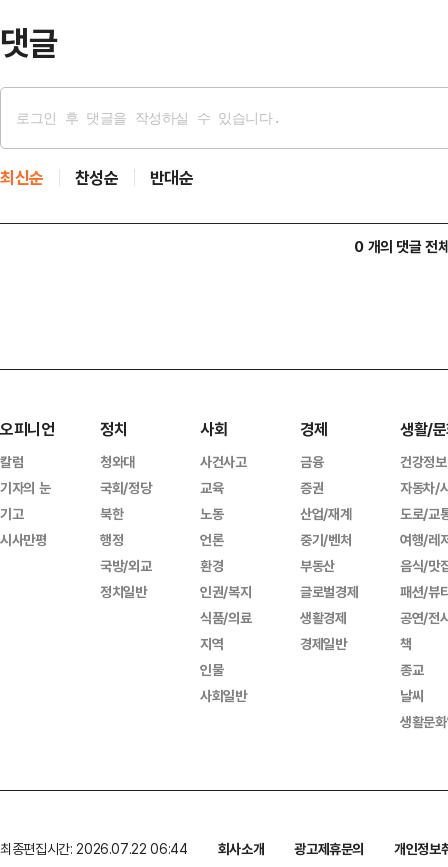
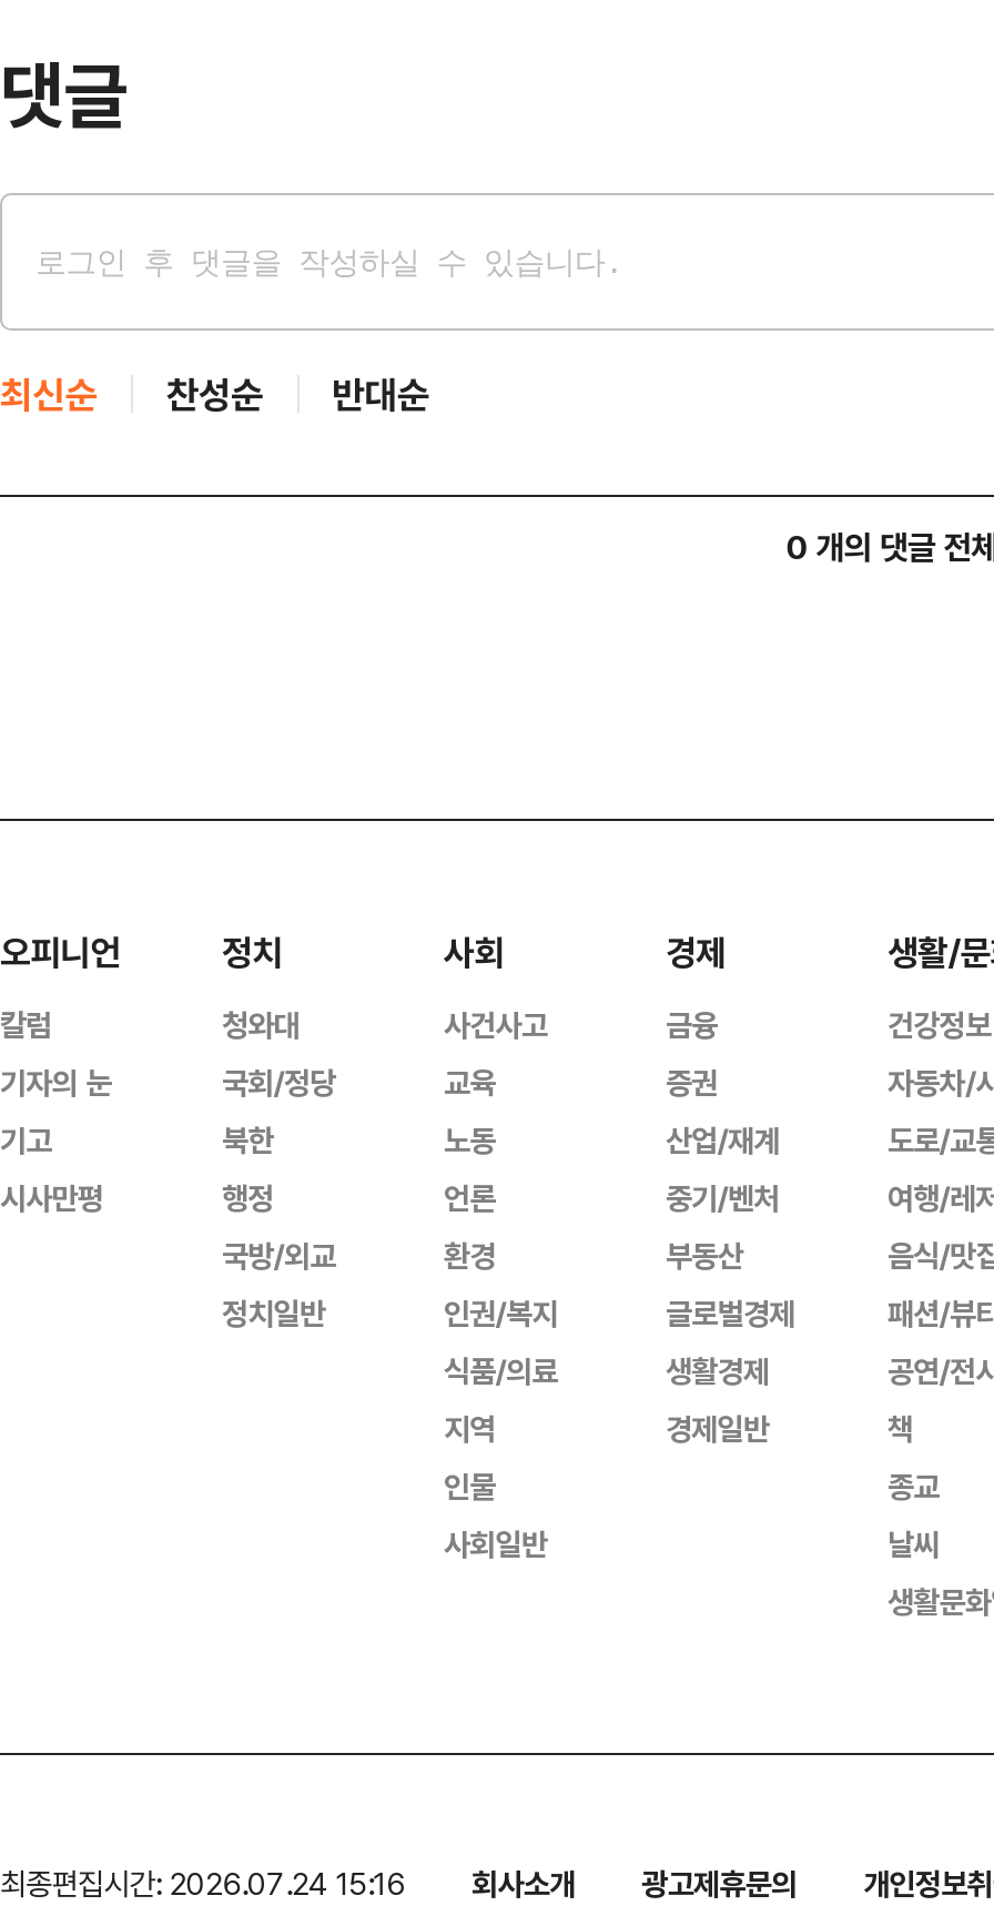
[0,839,188,858] 최종편집시간: 2026.07.22 06:44 -> [0,1862,405,1904] 최종편집시간: 2026.07.24 15:16

